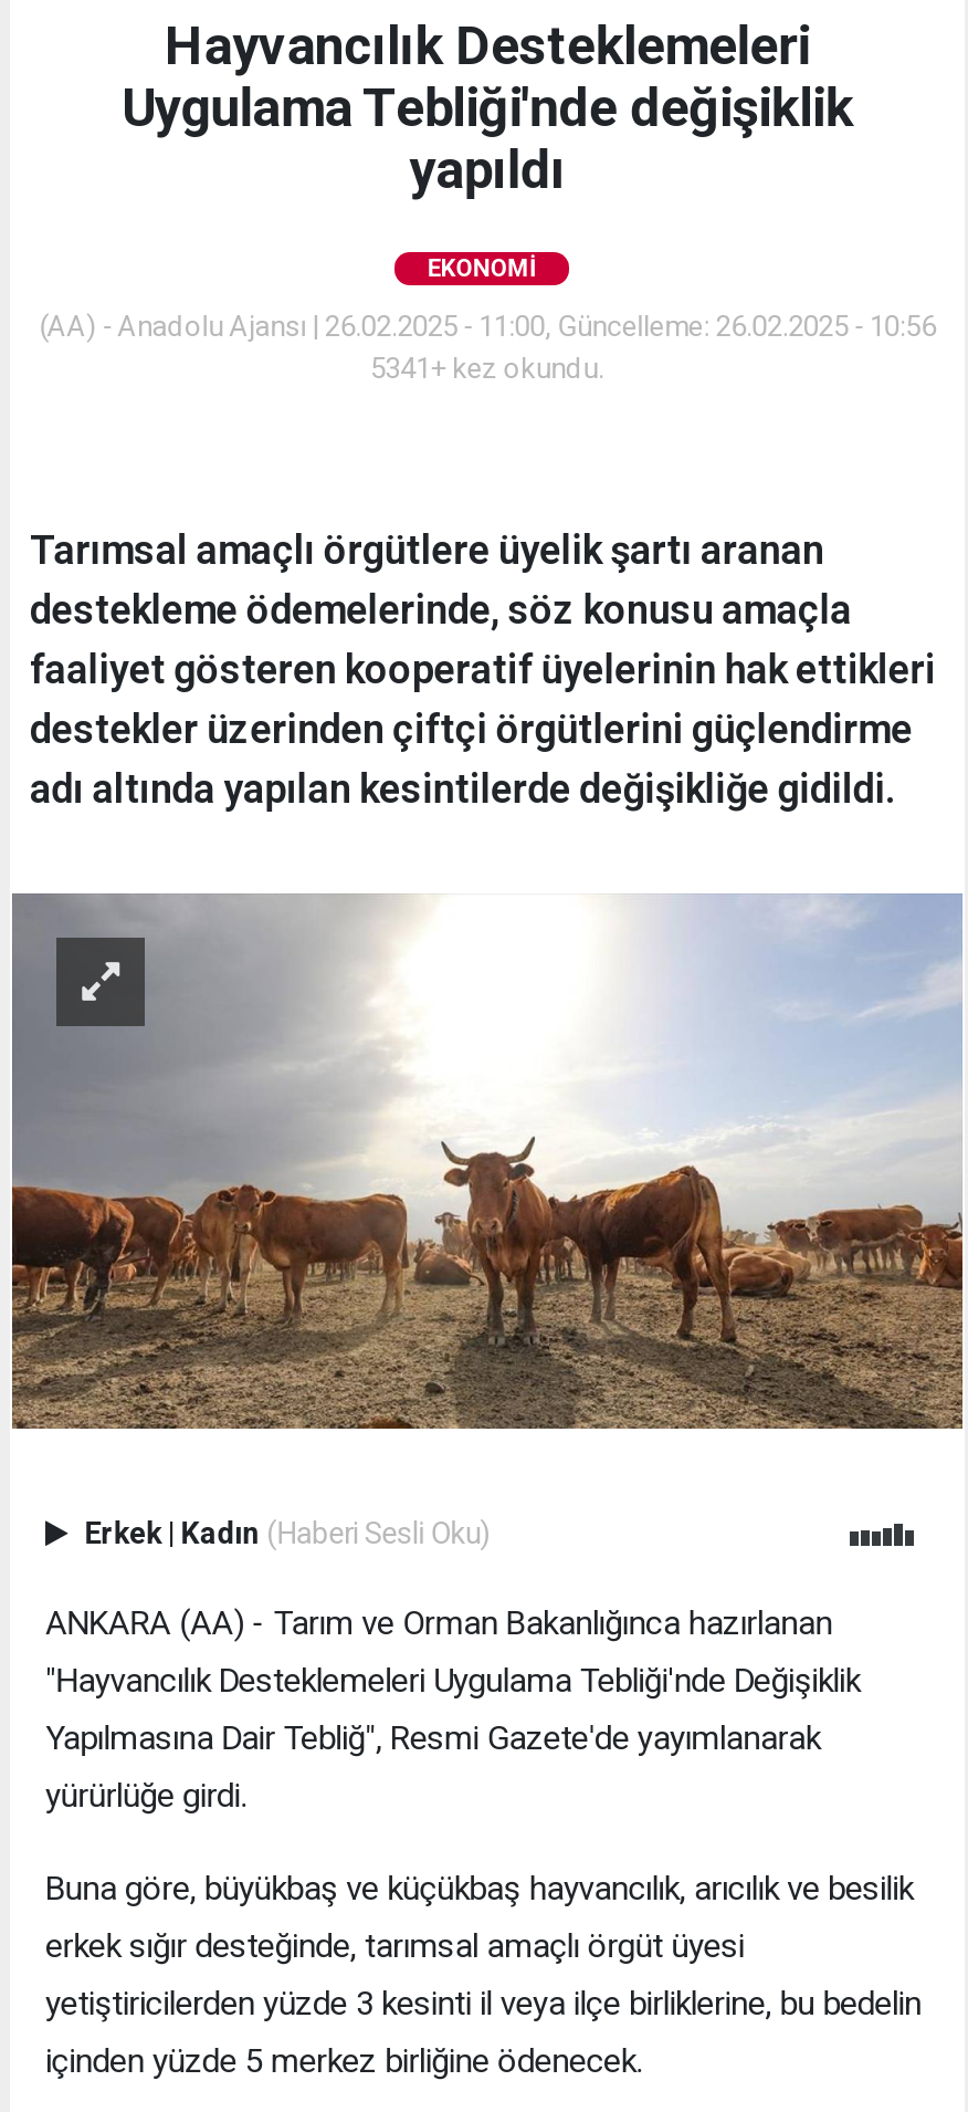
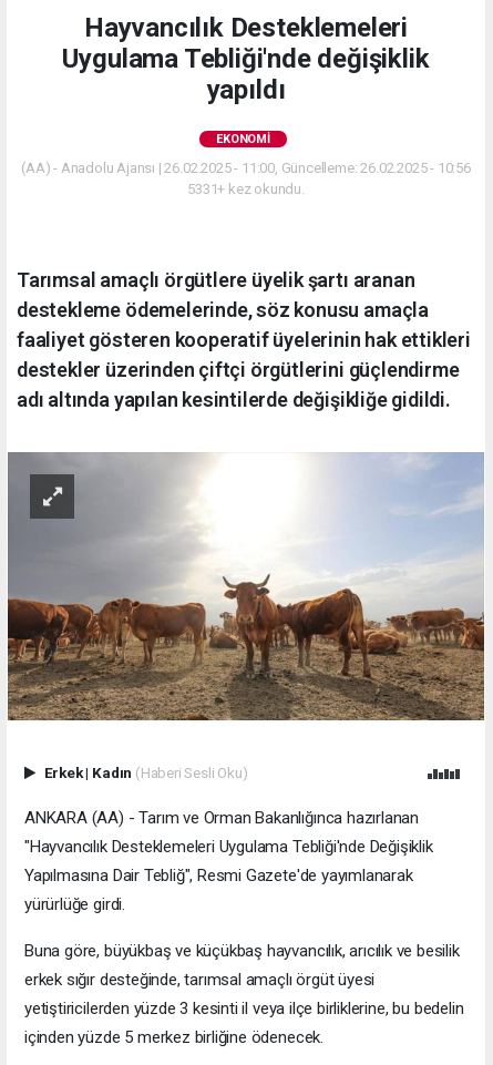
[370,351,604,384] 5341+ kez okundu. -> [187,180,305,197] 5331+ kez okundu.

